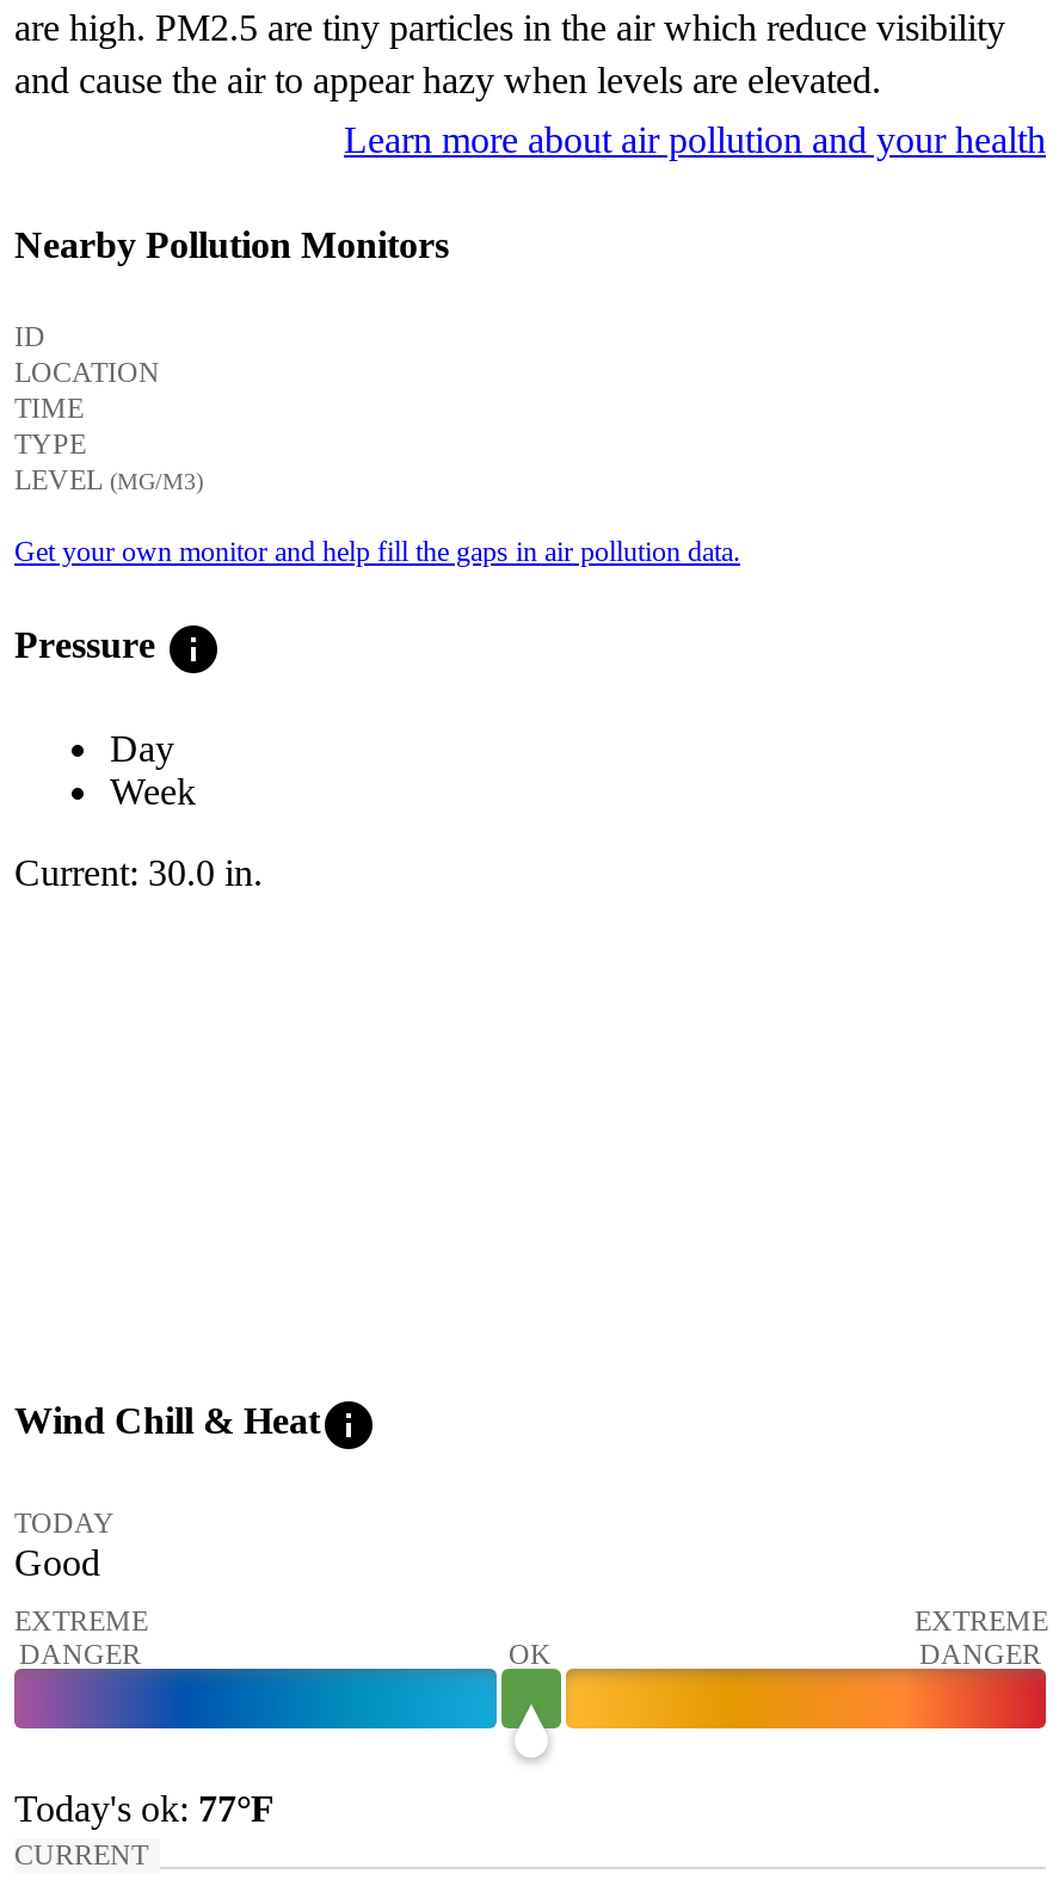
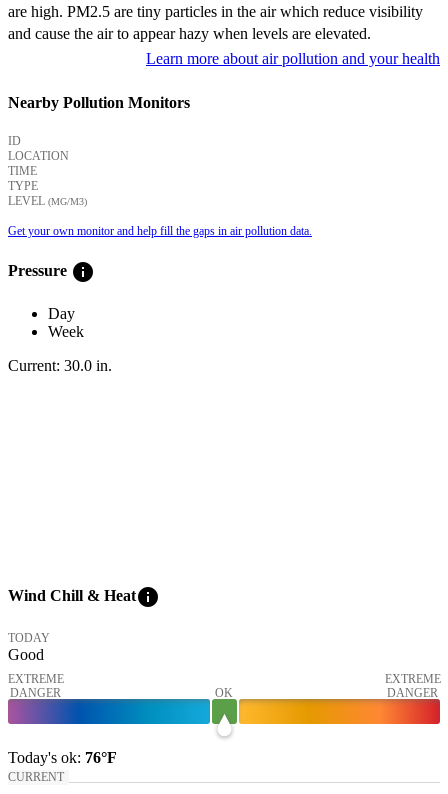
[14,1787,275,1827] Today's ok: 77°F -> [8,748,117,765] Today's ok: 76°F

